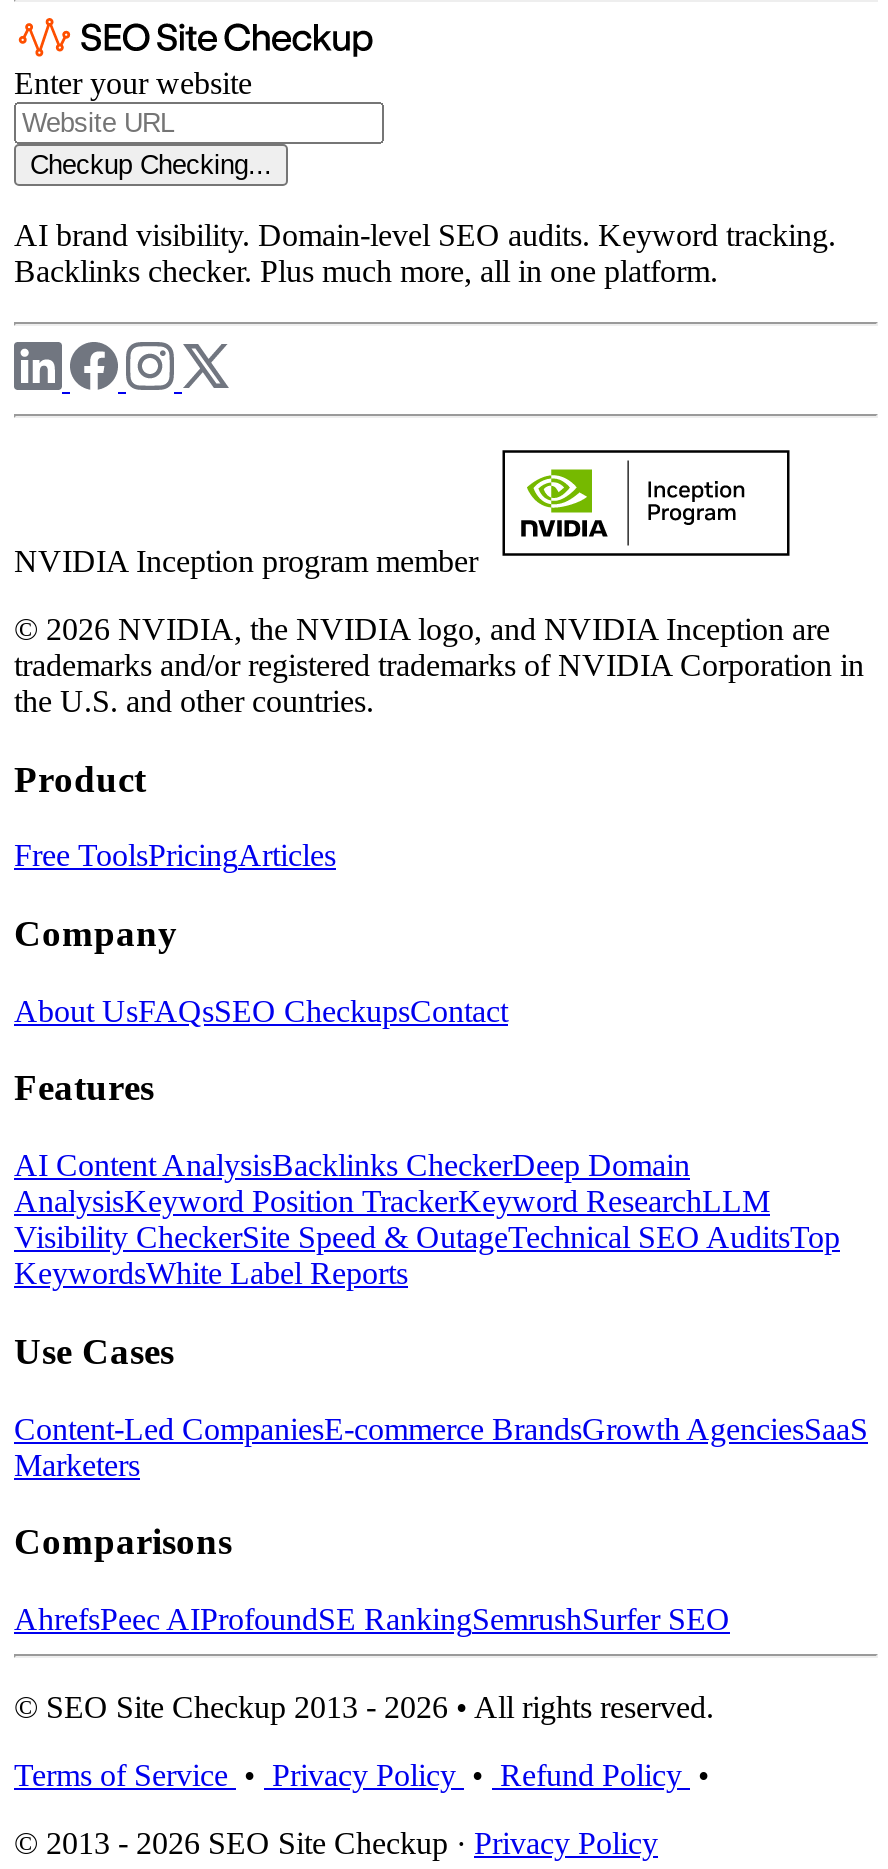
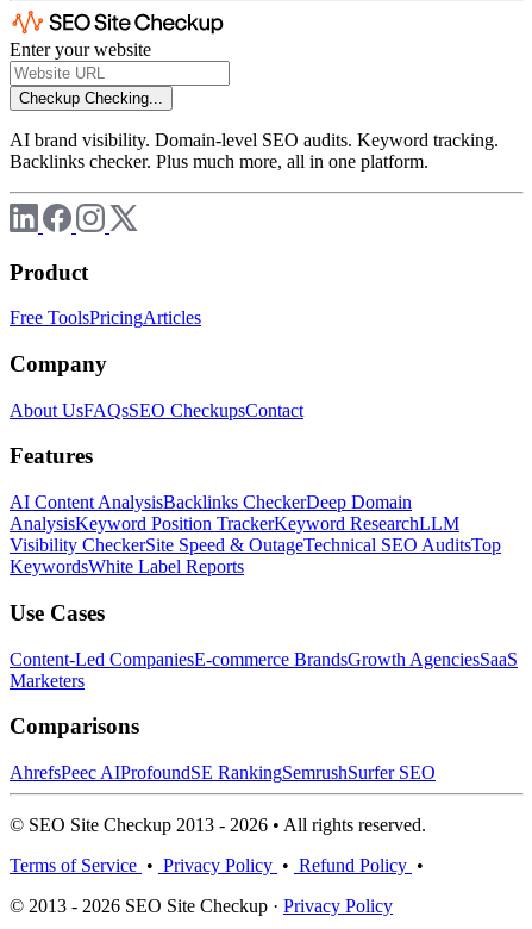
[14,448,864,718] [image] | NVIDIA Inception program member | © 2026 NVIDIA, the NVIDIA logo, and NVIDIA Inception are | trademarks and/or registered trademarks of NVIDIA Corporation in | the U.S. and other countries. -> none

